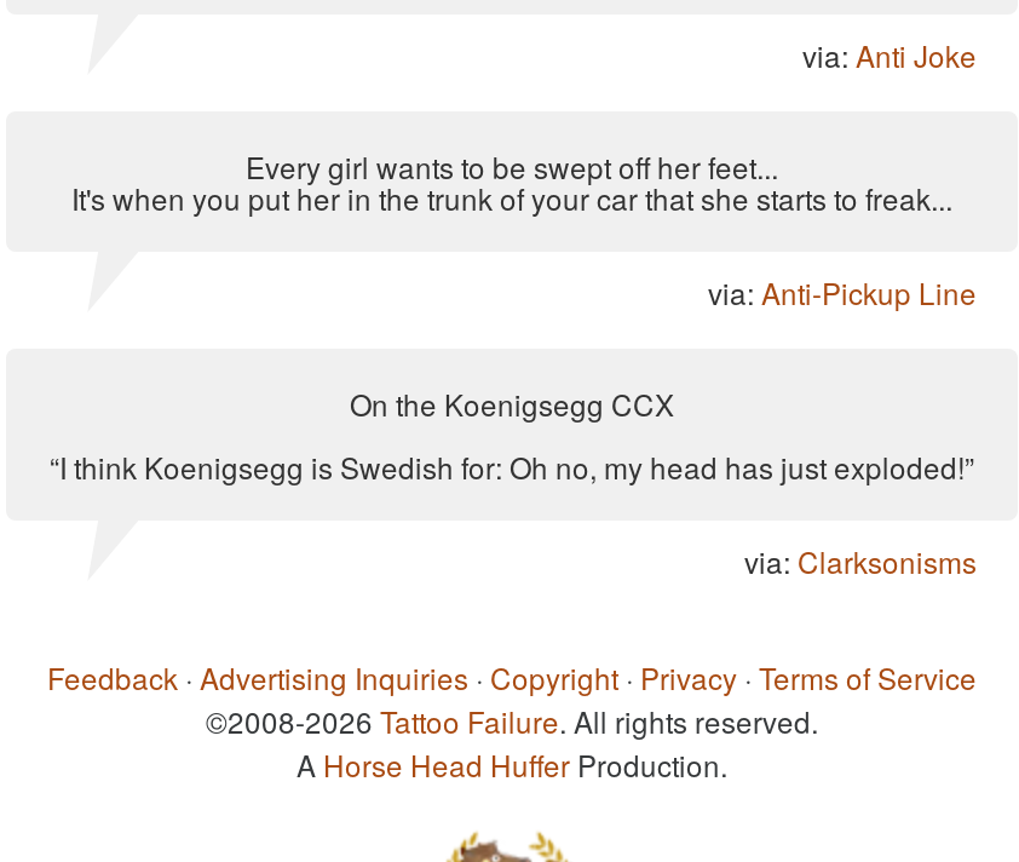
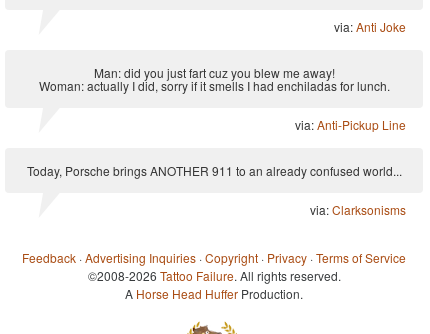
[71,145,952,218] Every girl wants to be swept off her feet... | It's when you put her in the trunk of your car that she starts to freak... -> [38,64,389,94] Man: did you just fart cuz you blew me away! | Woman: actually I did, sorry if it smells I had enchiladas for lunch.
[50,383,974,487] On the Koenigsegg CCX | “I think Koenigsegg is Swedish for: Oh no, my head has just exploded!” -> [26,162,401,179] Today, Porsche brings ANOTHER 911 to an already confused world...

